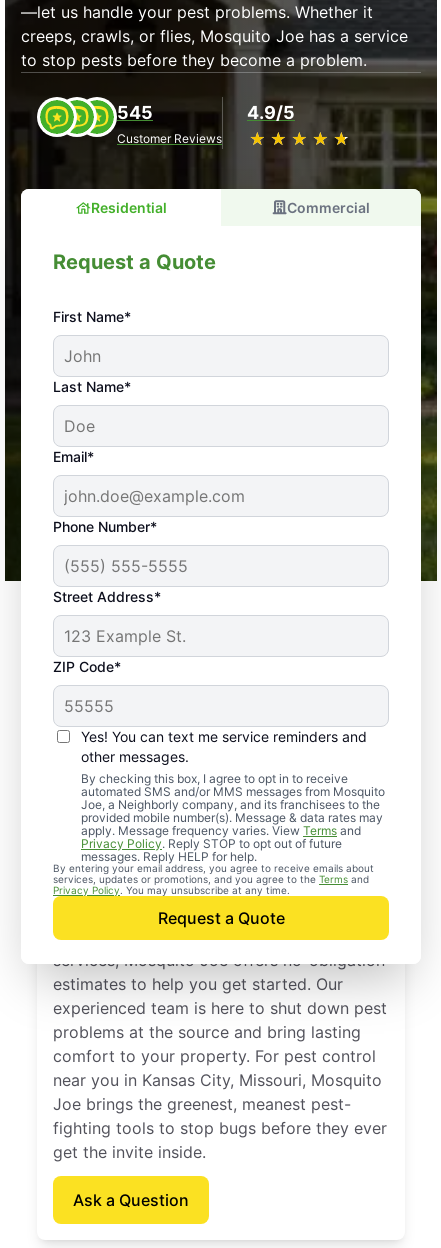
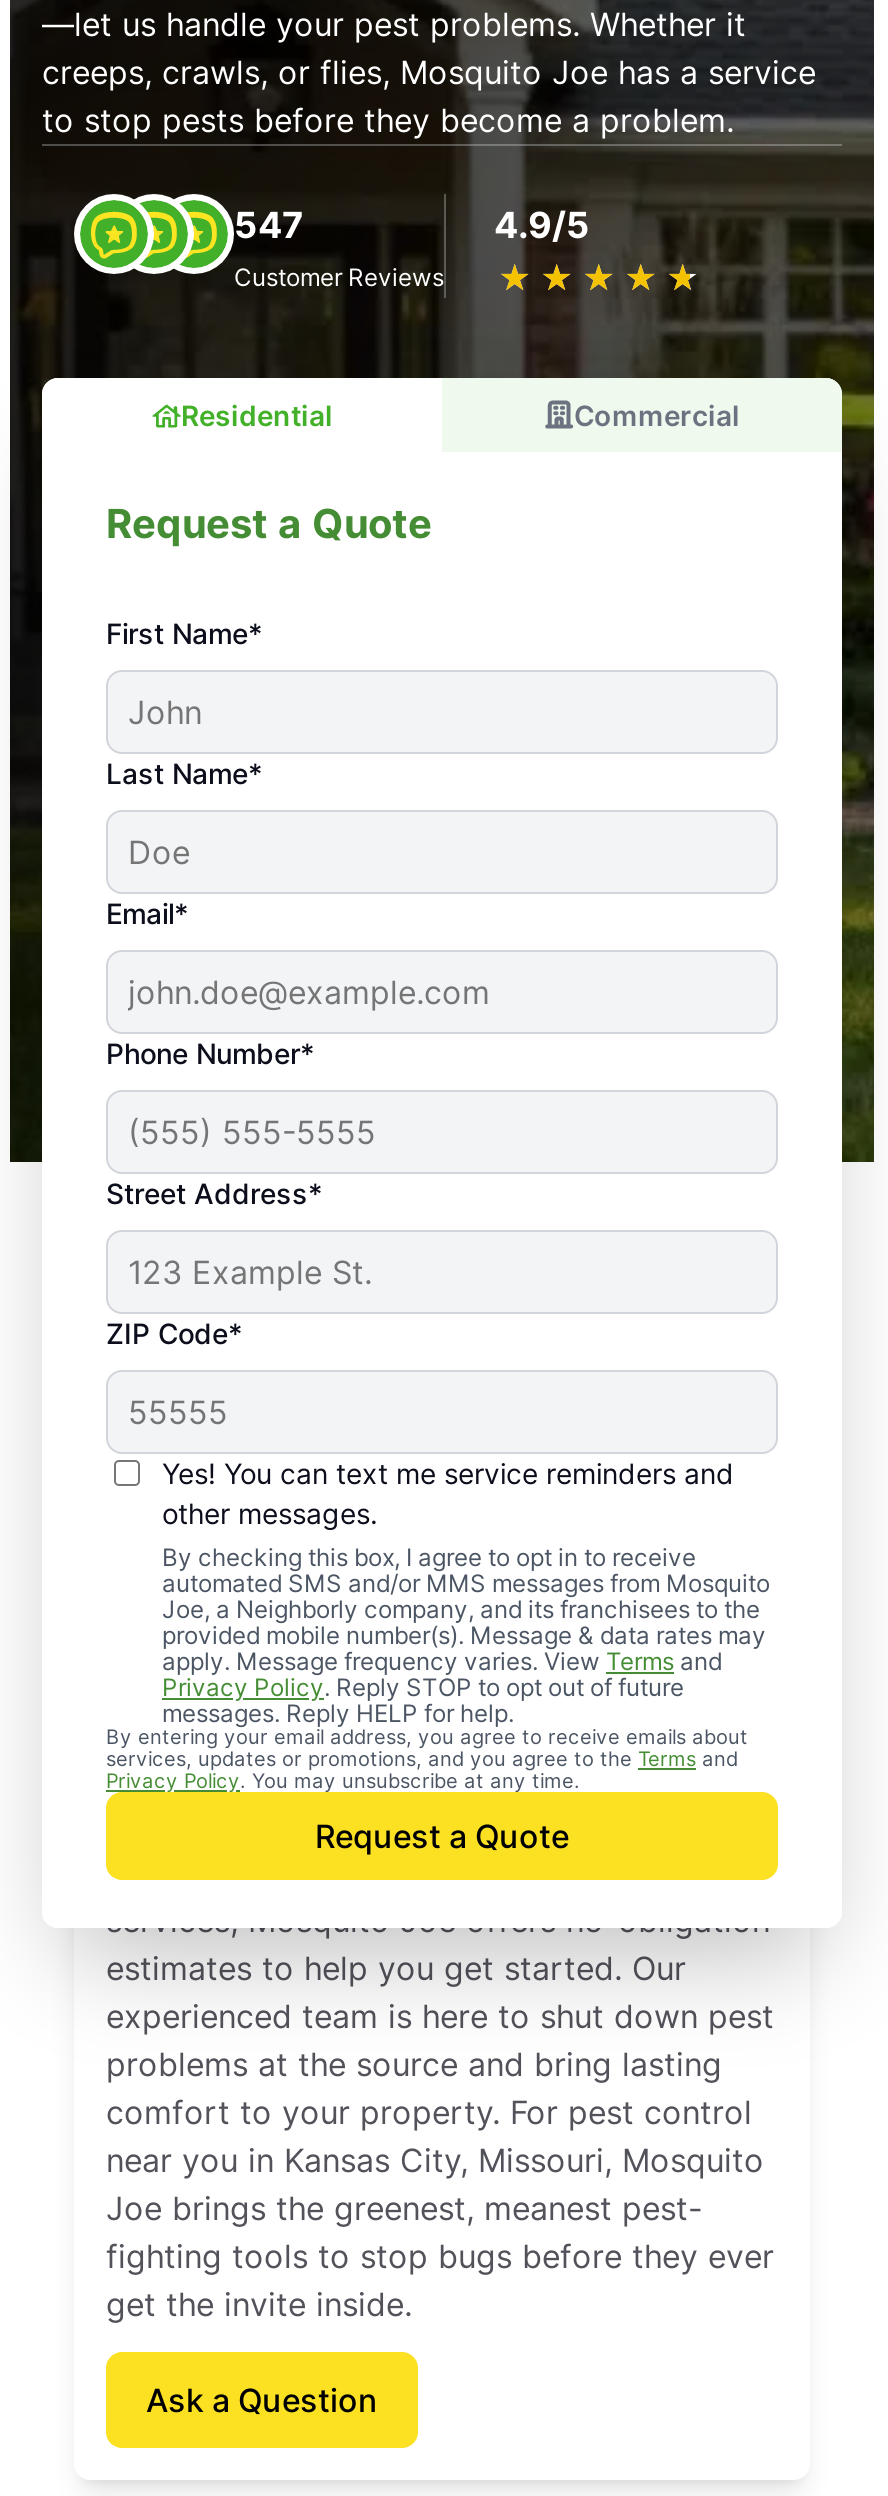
[117,102,153,123] 545 -> [234,204,304,246] 547

